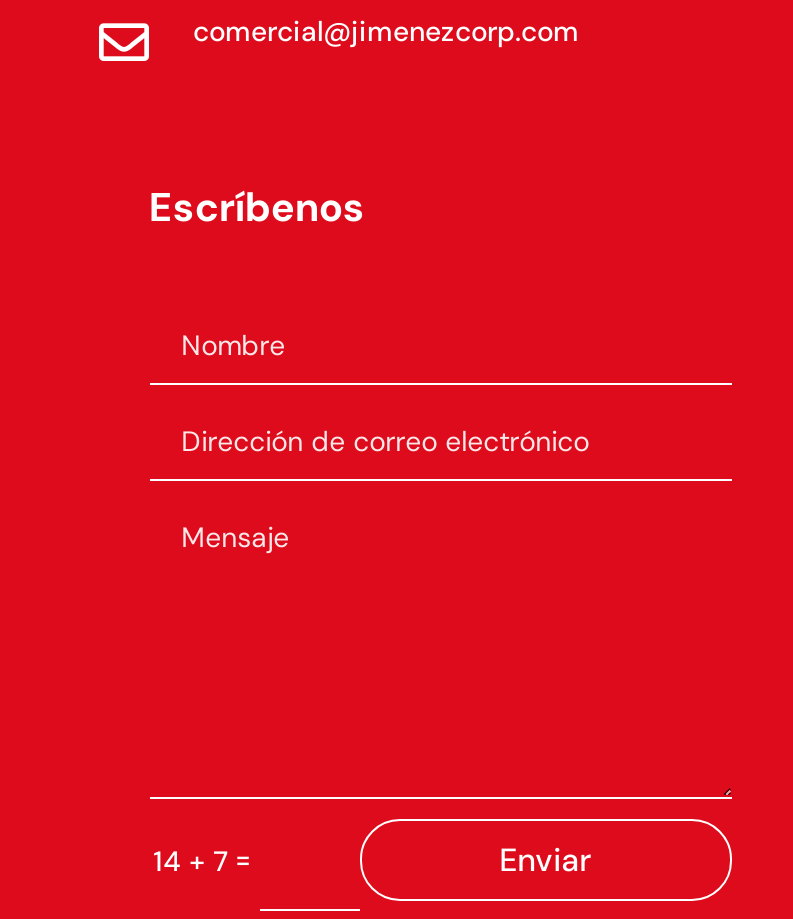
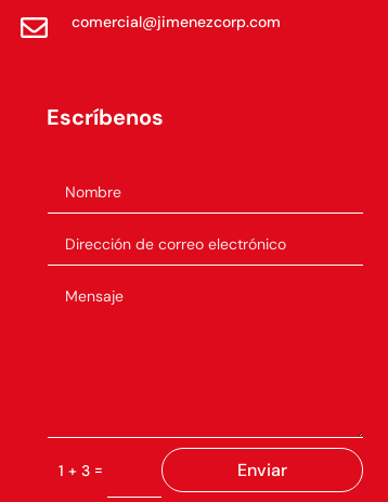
[153,841,259,879] 14 + 7 = -> [58,460,107,481] 1 + 3 =

